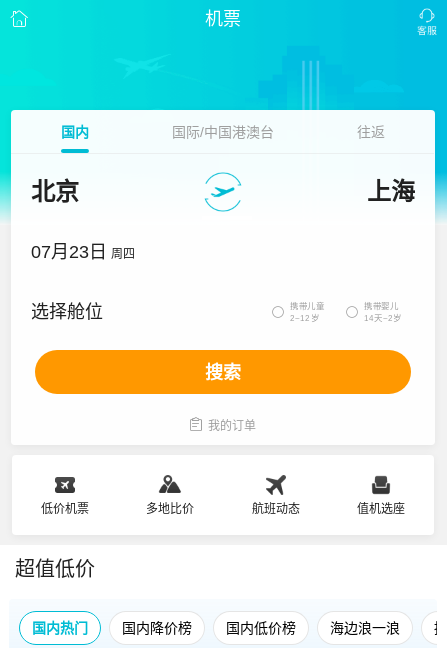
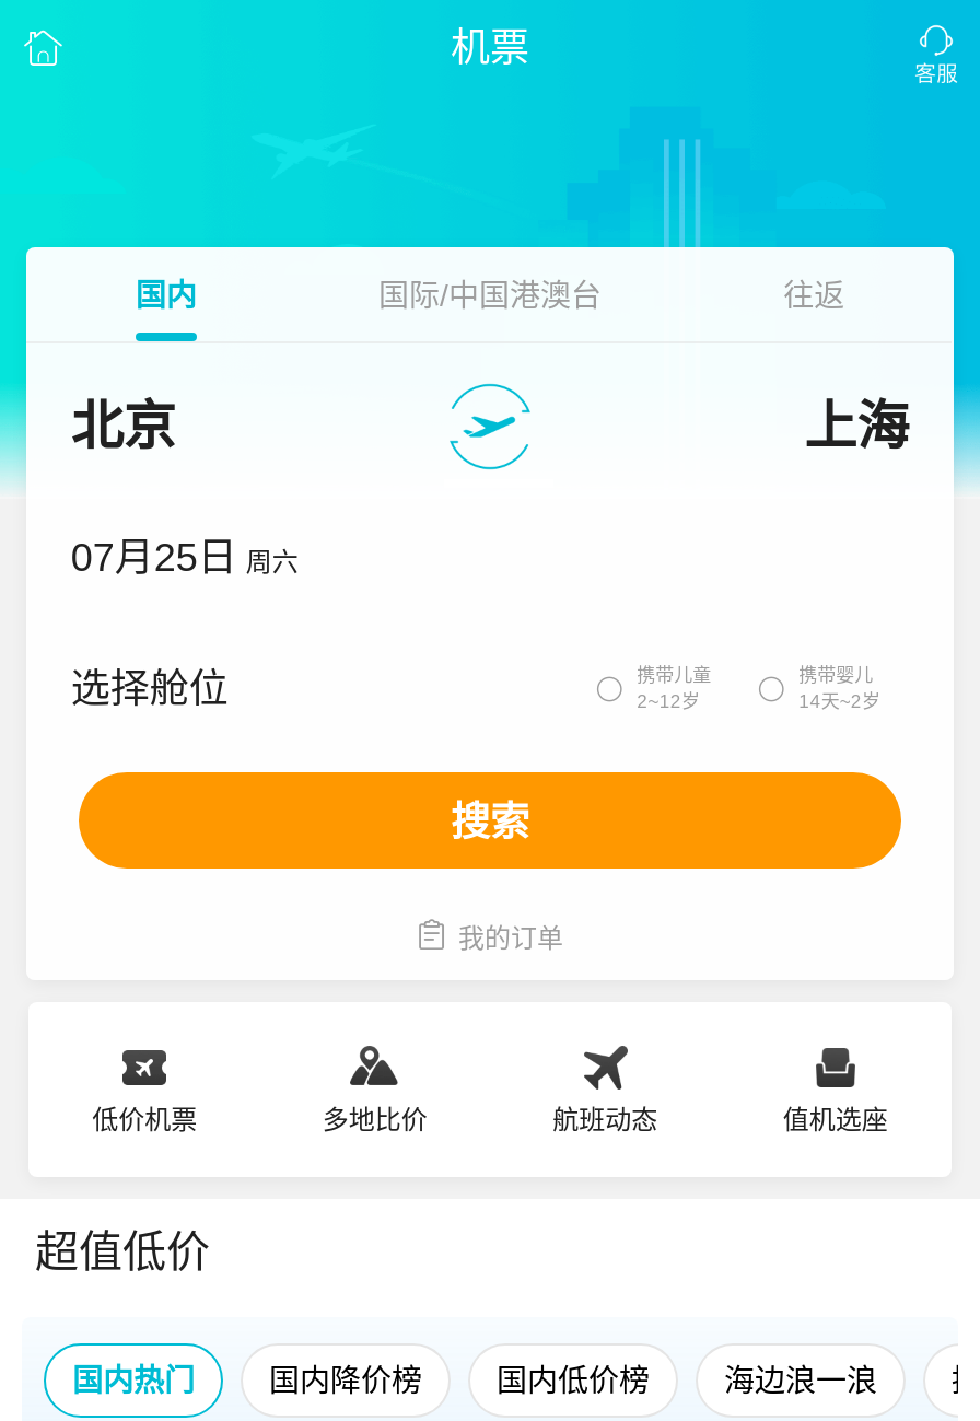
[31,242,135,262] 07月23日 周四 -> [71,536,298,580] 07月25日 周六

